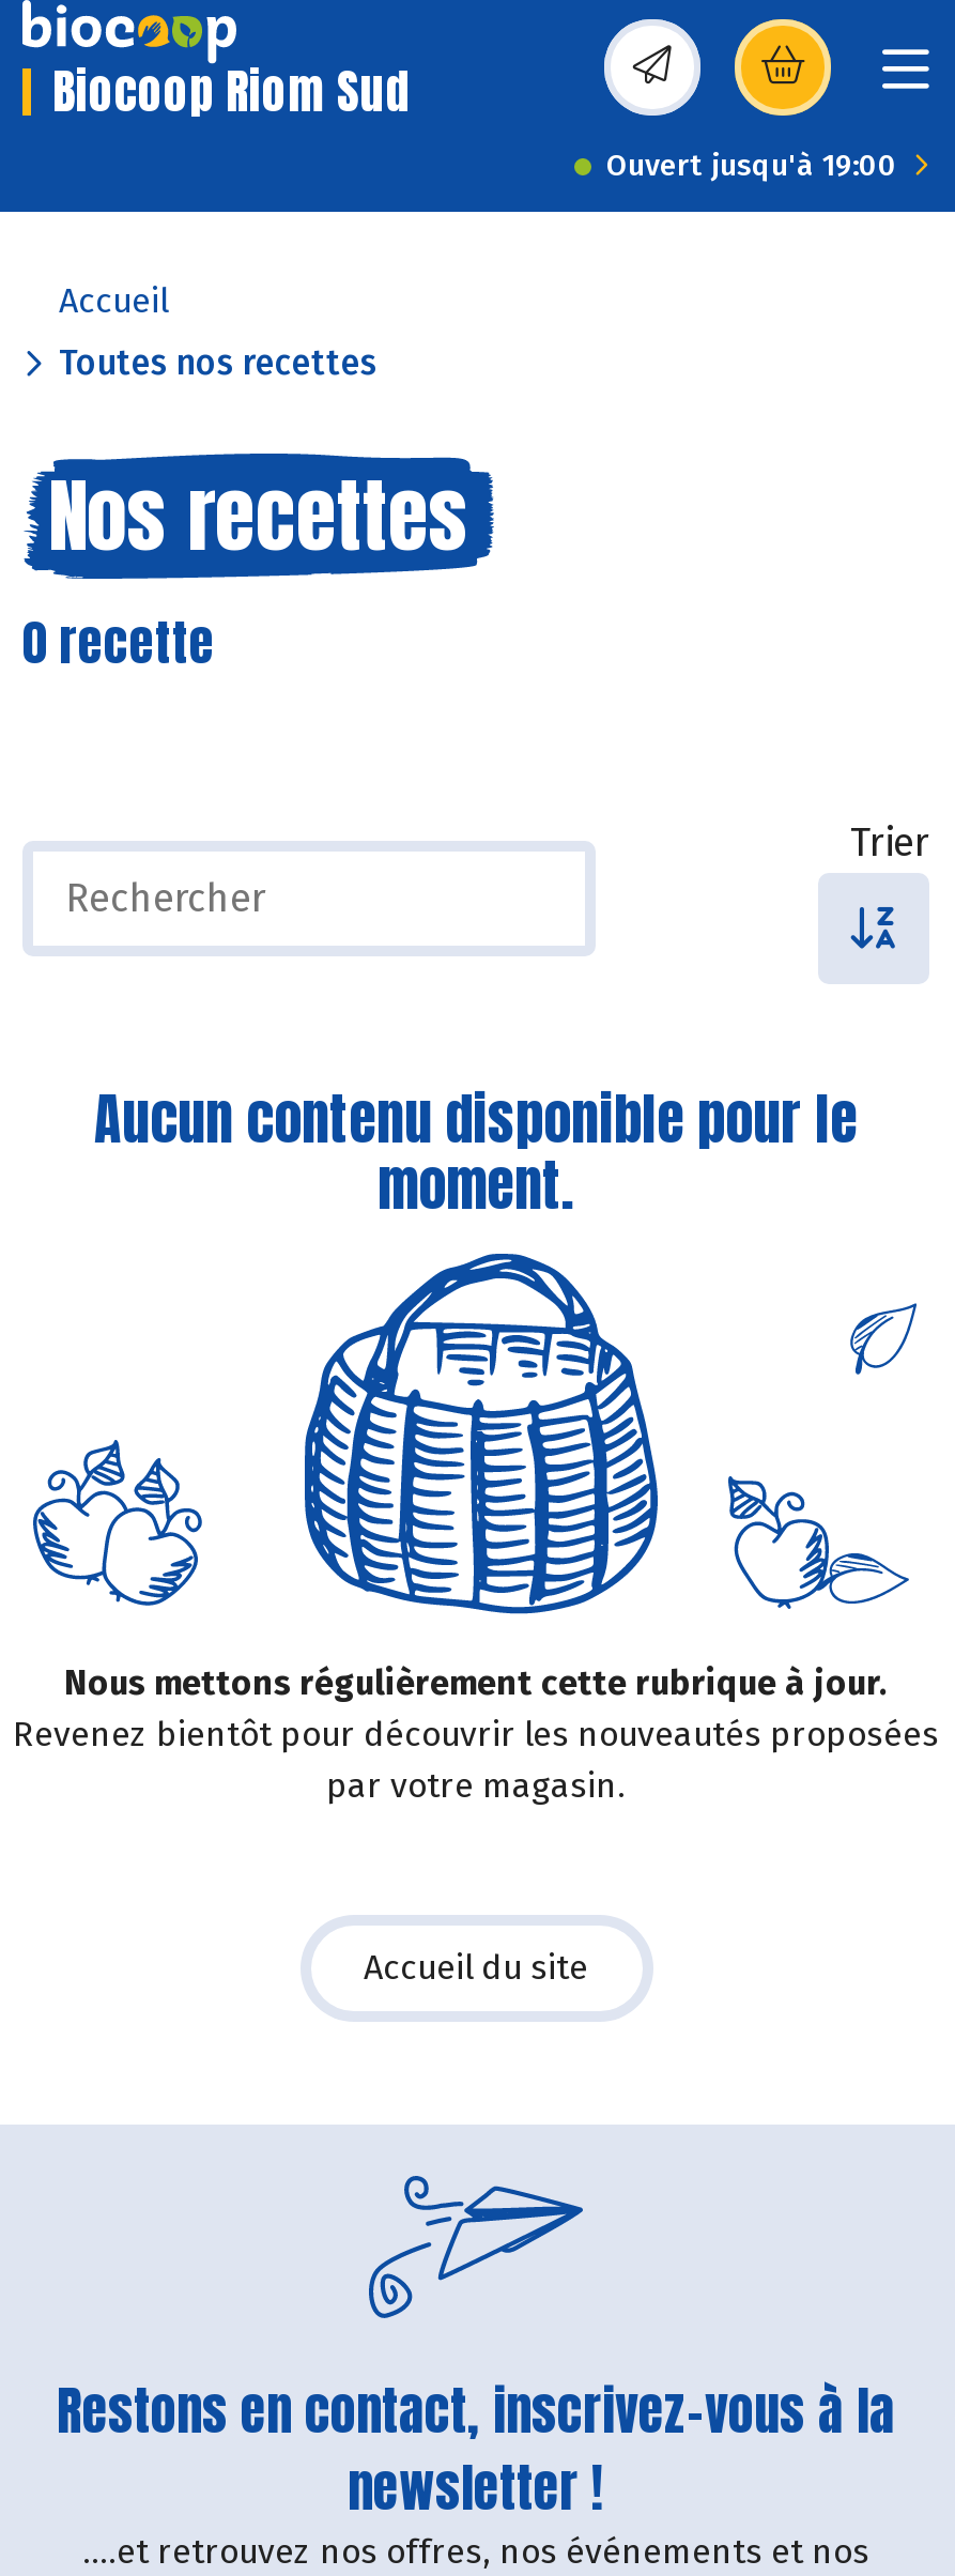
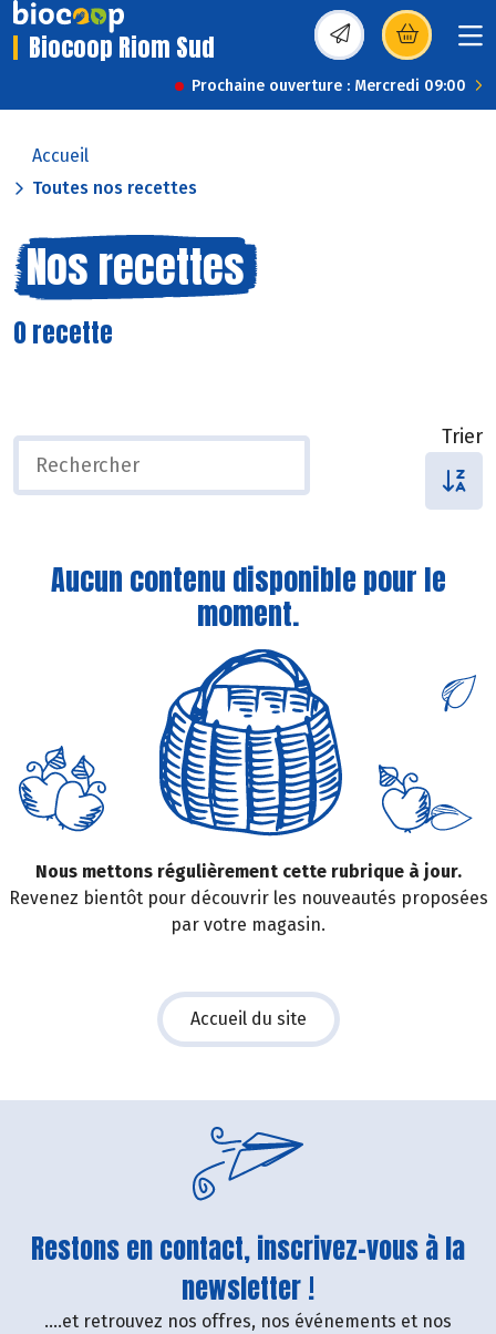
[606,148,897,184] Ouvert jusqu'à 19:00 -> [192,76,466,95] Prochaine ouverture : Mercredi 09:00

